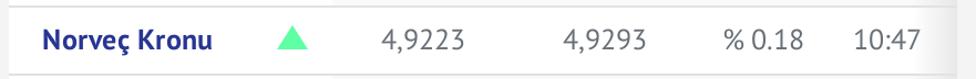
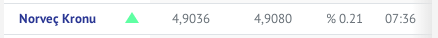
[381,21,465,58] 4,9223 -> [172,10,210,27] 4,9036
[563,21,647,58] 4,9293 -> [254,10,292,27] 4,9080
[722,21,804,58] % 0.18 -> [326,10,363,27] % 0.21
[853,21,922,58] 10:47 -> [385,10,416,27] 07:36

